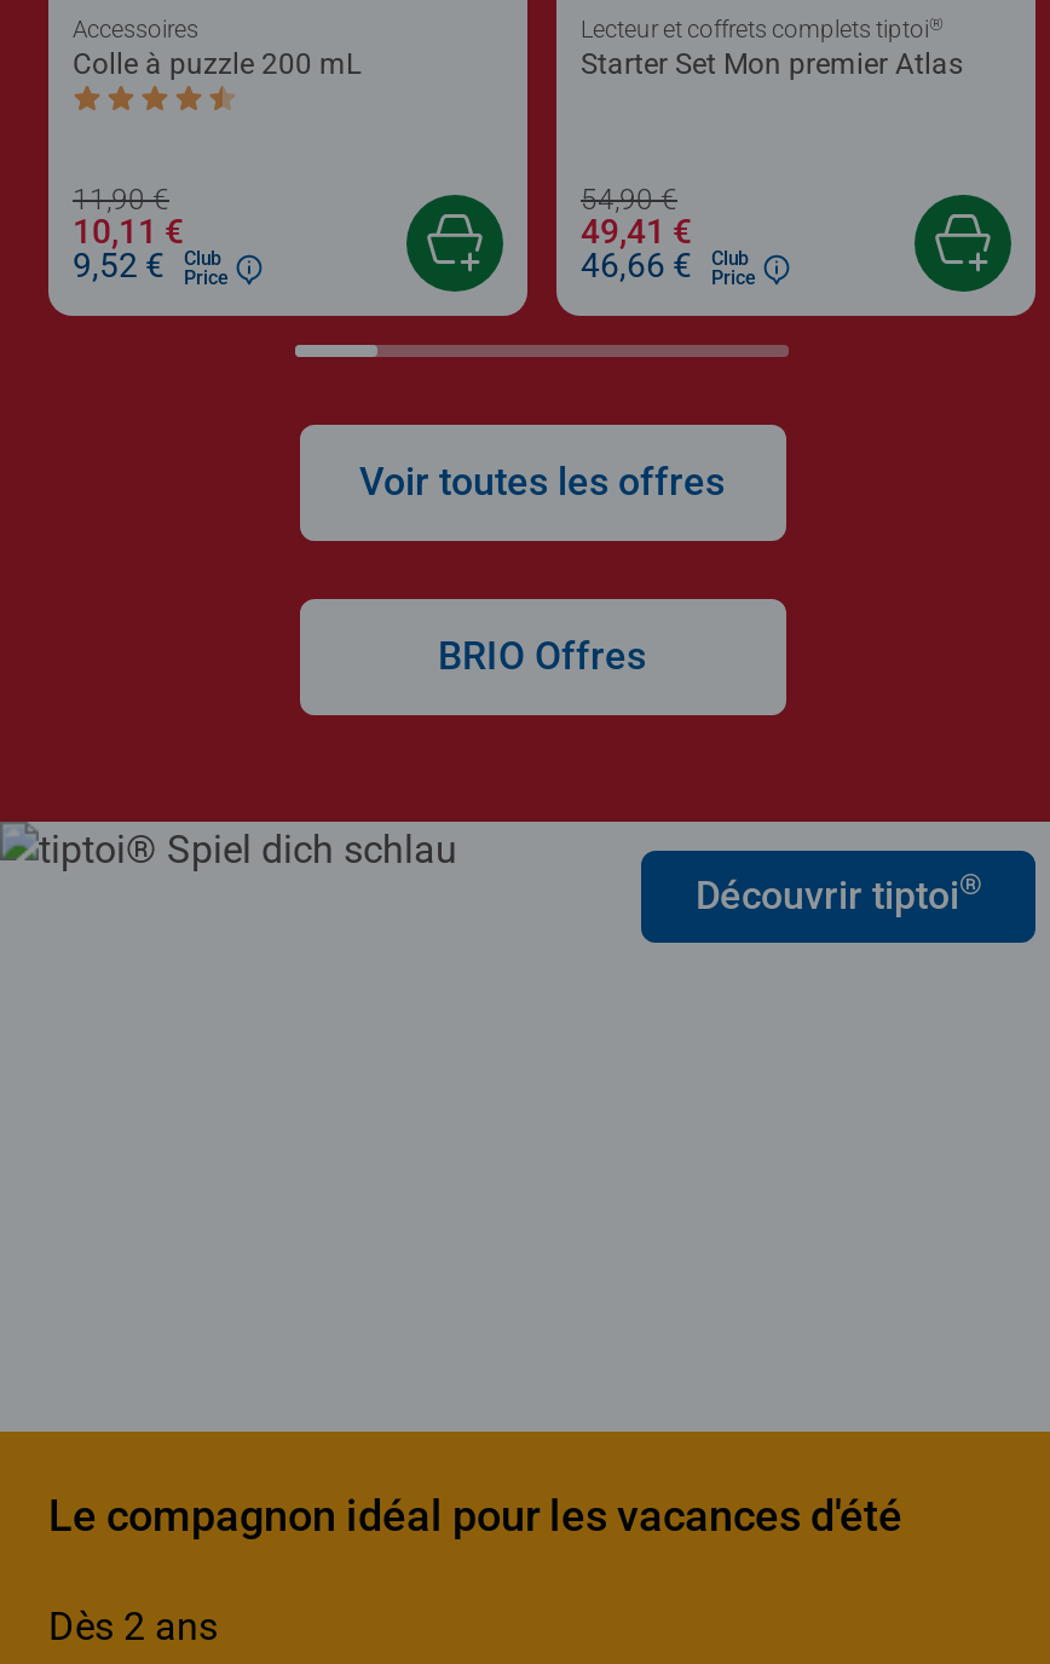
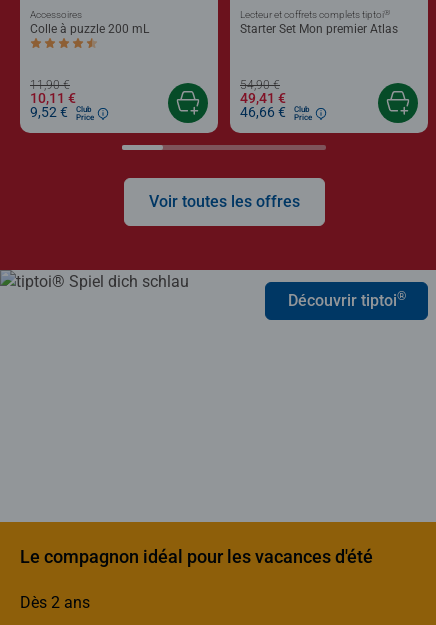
[438,634,646,680] BRIO Offres -> none

